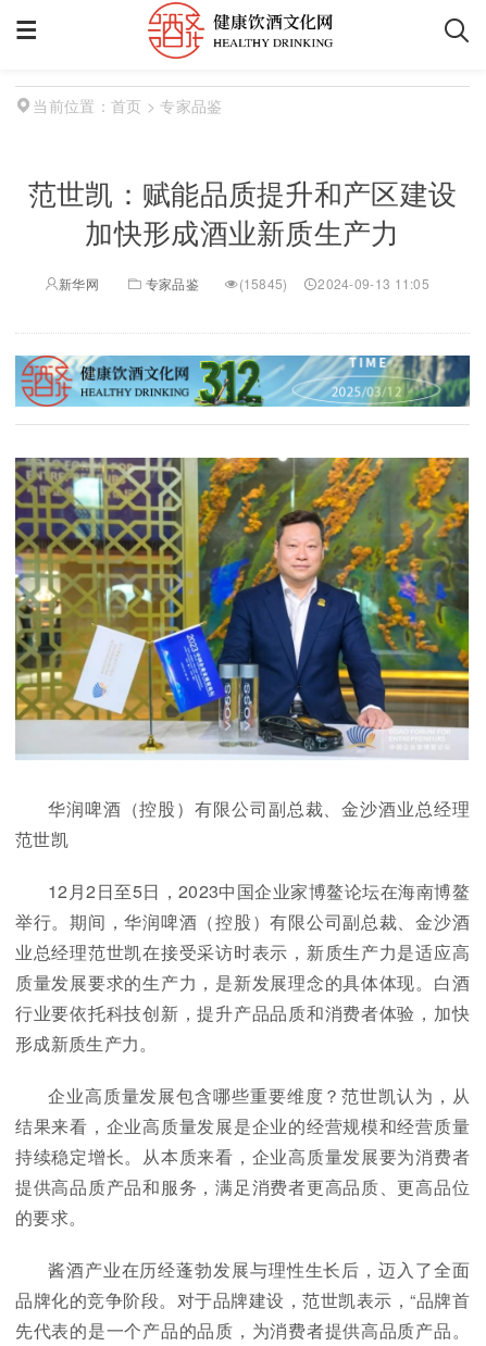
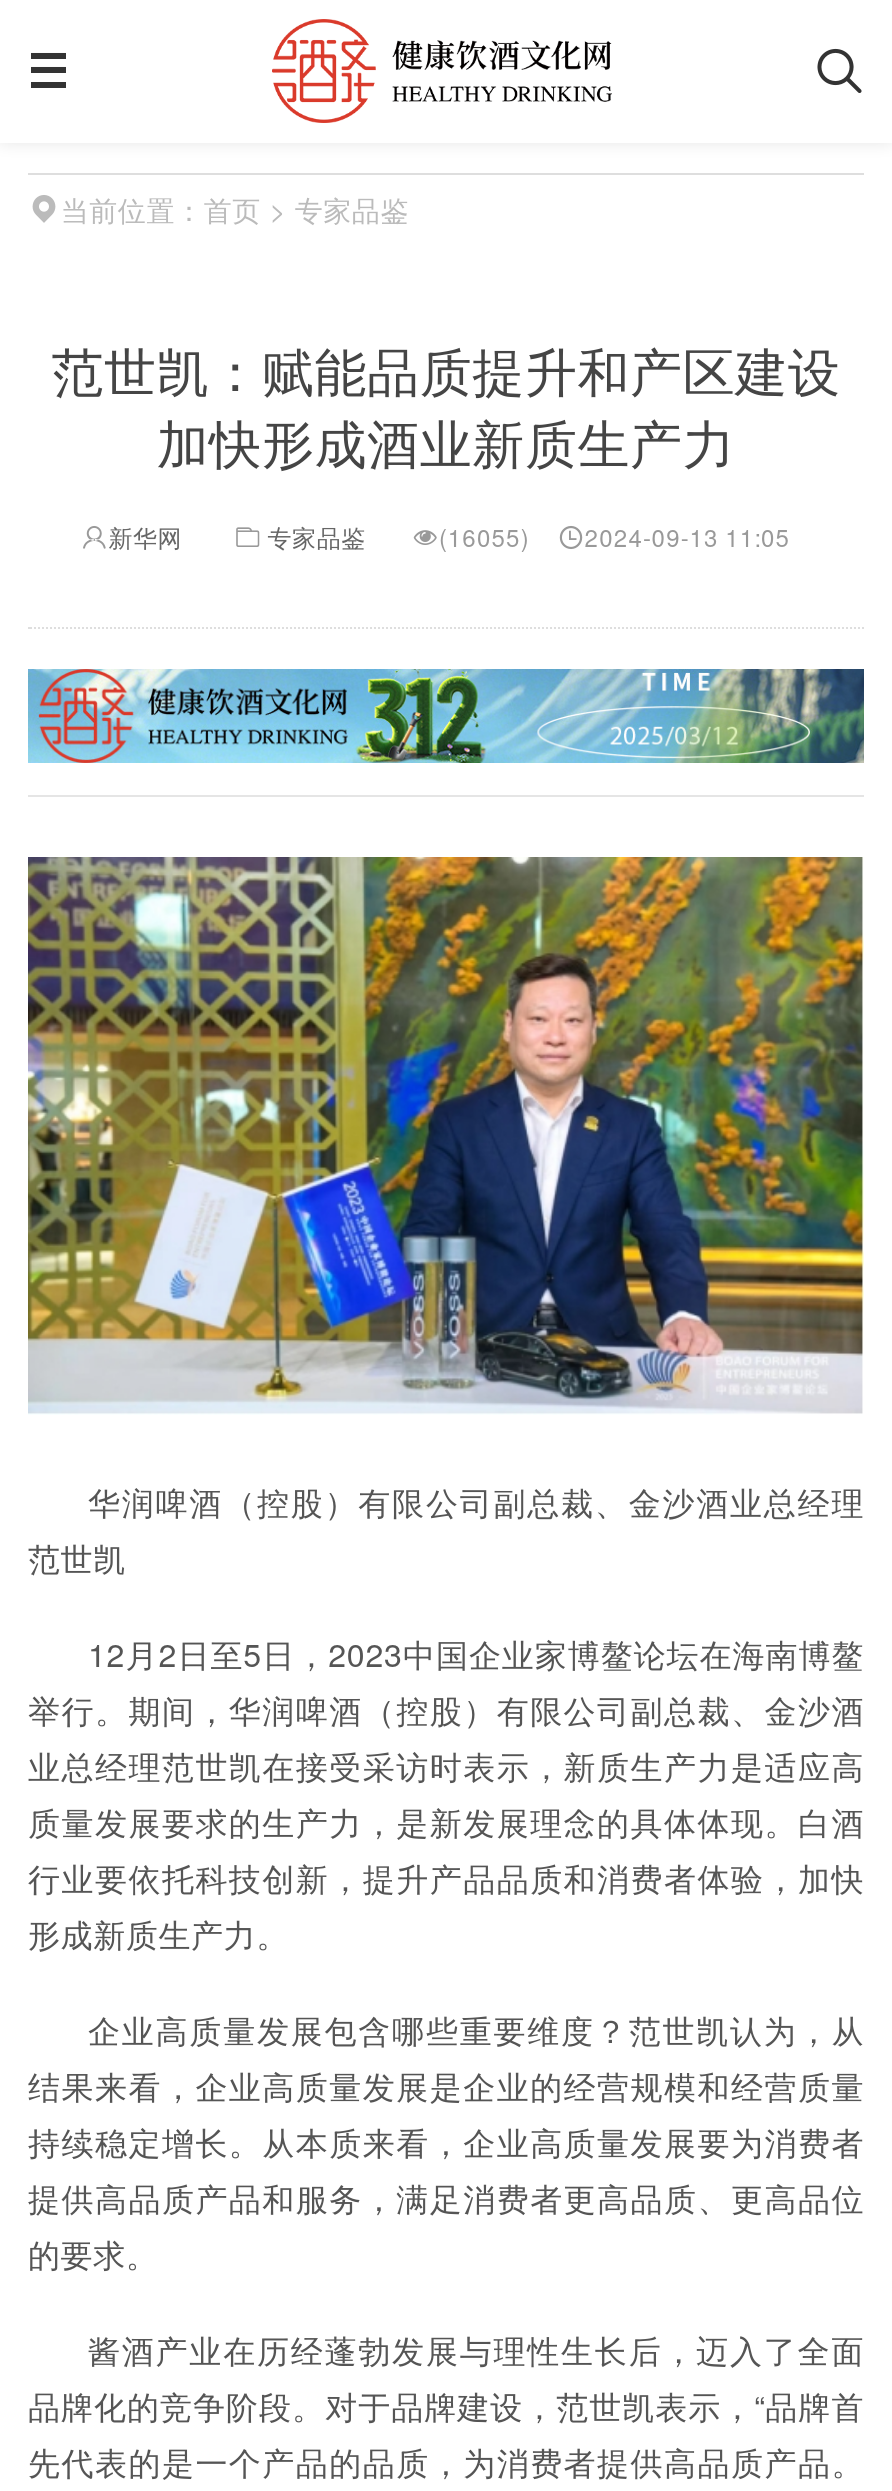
[239,274,430,292] (15845) 2024-09-13 11:05 -> [439,519,790,553] (16055) 2024-09-13 11:05

